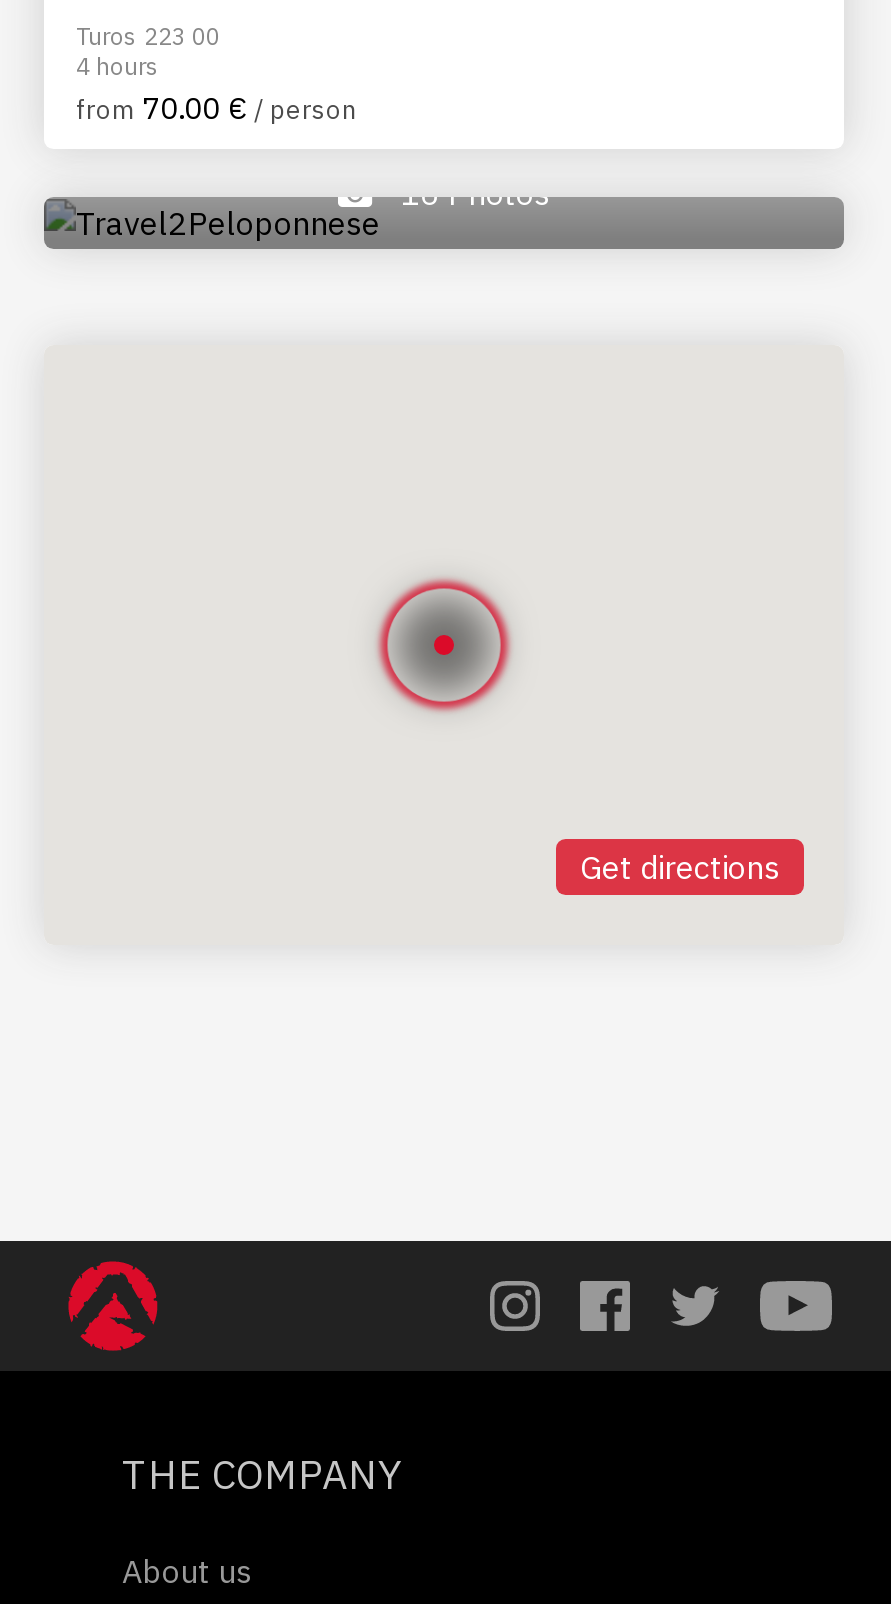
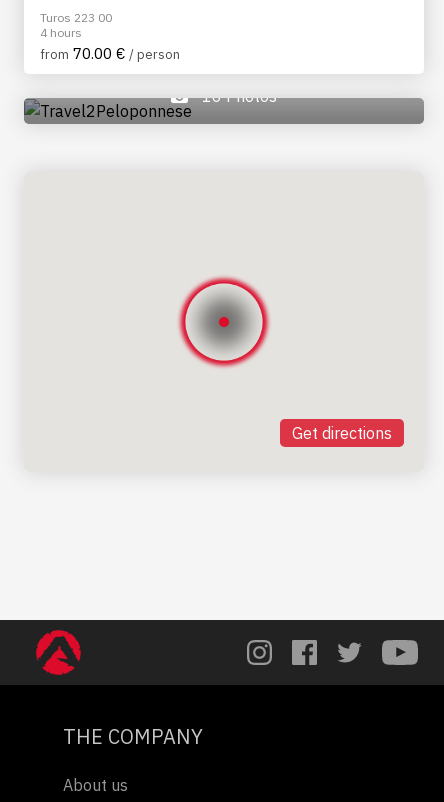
[354,555,534,735] [image] -> [178,276,270,368] [image]

